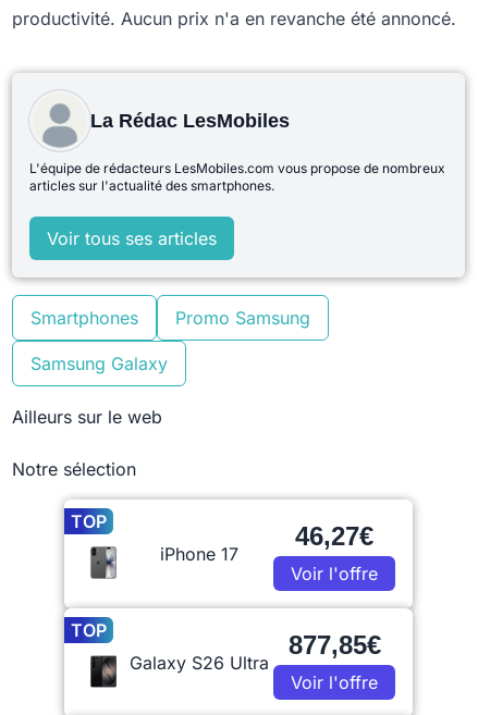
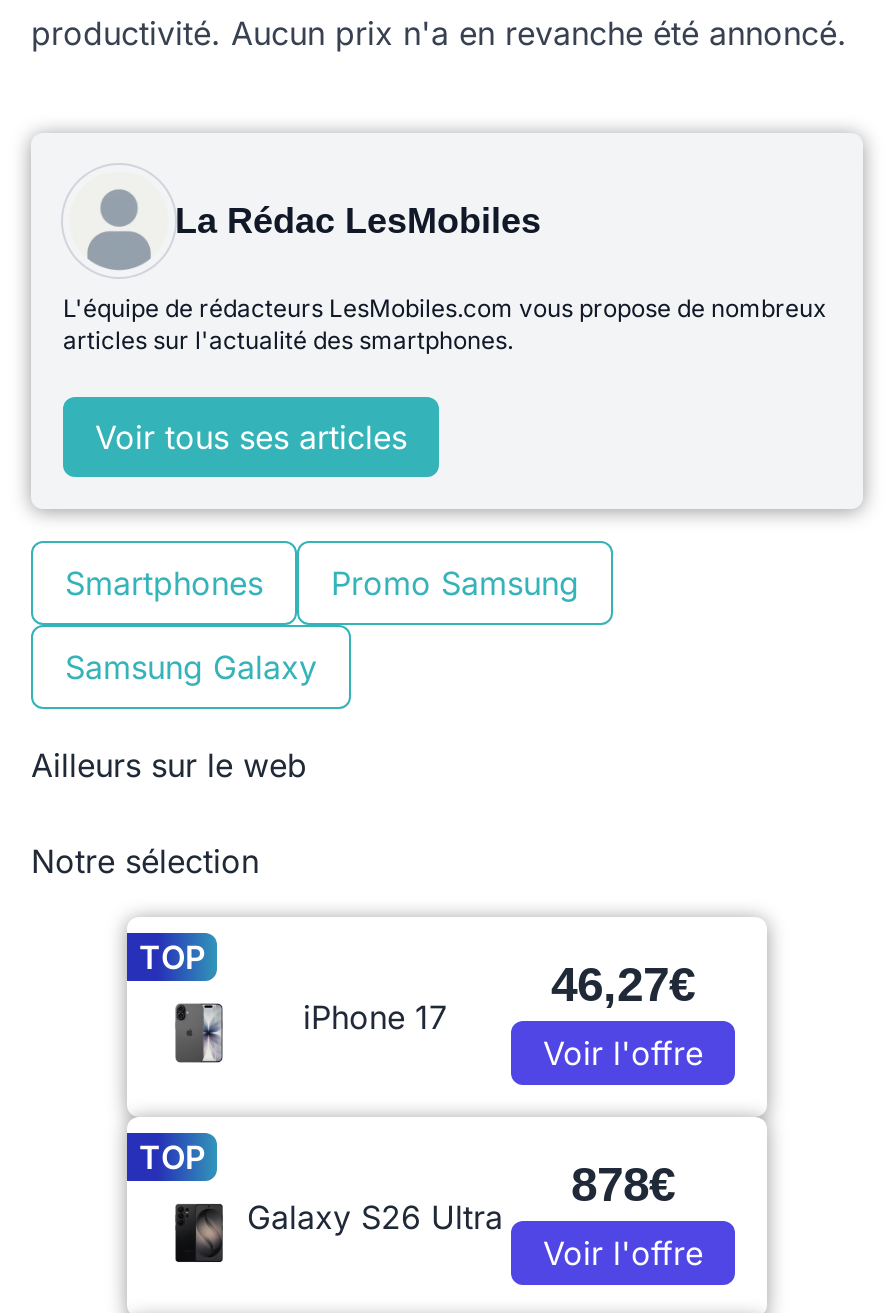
[288,630,381,659] 877,85€ -> [571,1156,675,1210] 878€

